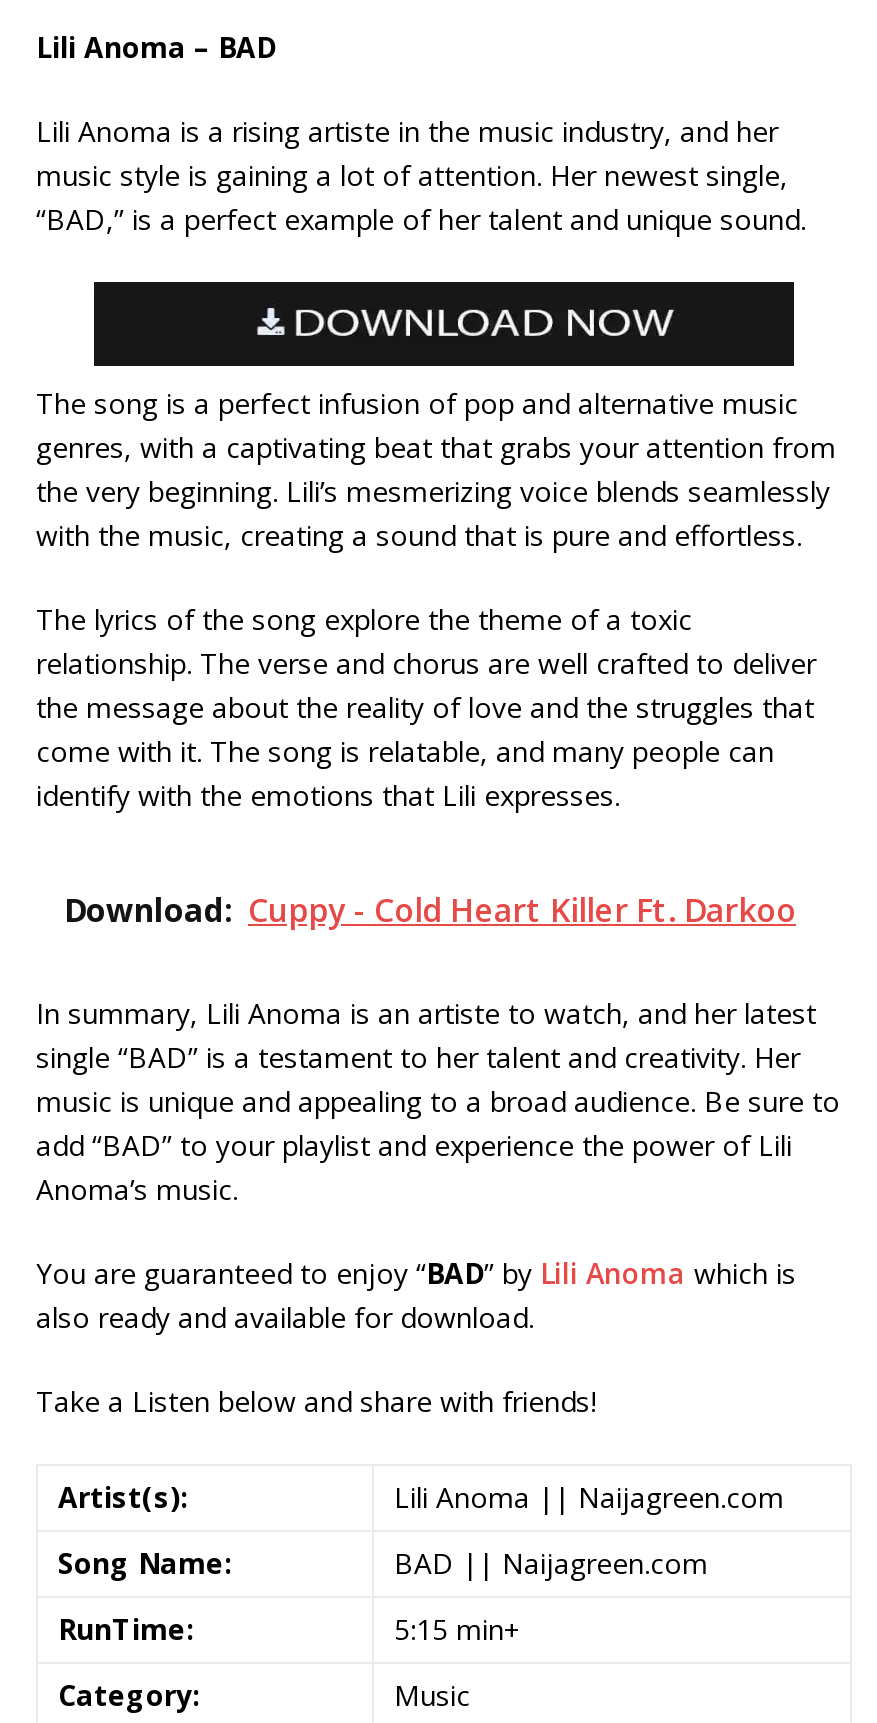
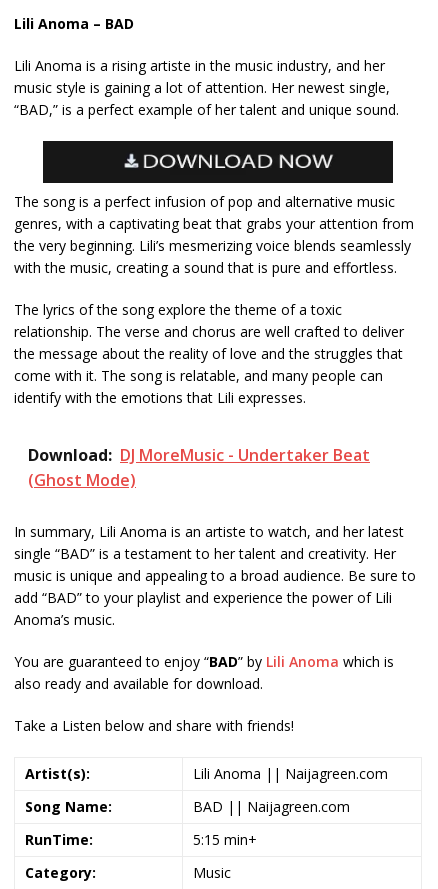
[64,887,796,931] Download: Cuppy - Cold Heart Killer Ft. Darkoo -> [28,443,370,490] Download: DJ MoreMusic - Undertaker Beat | (Ghost Mode)

